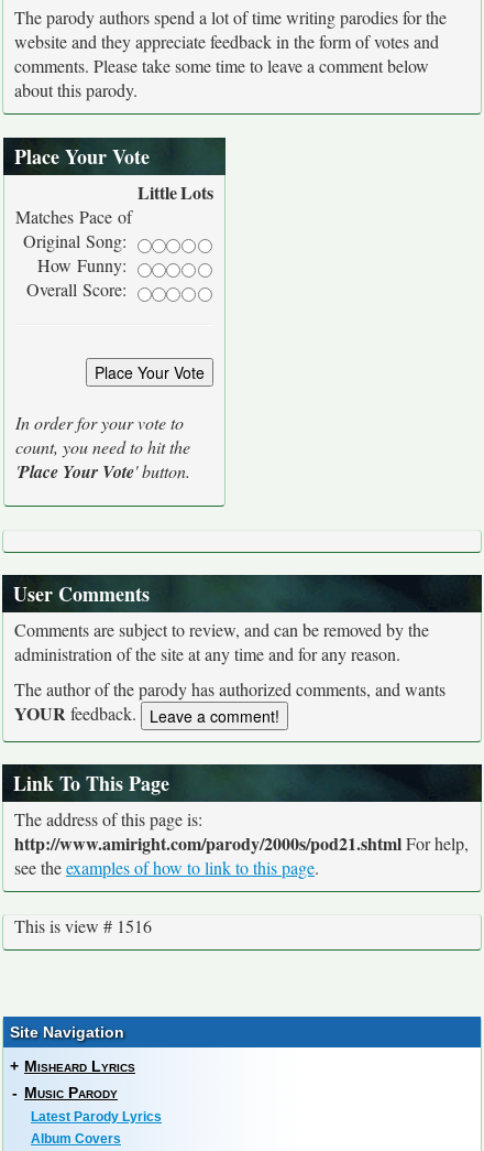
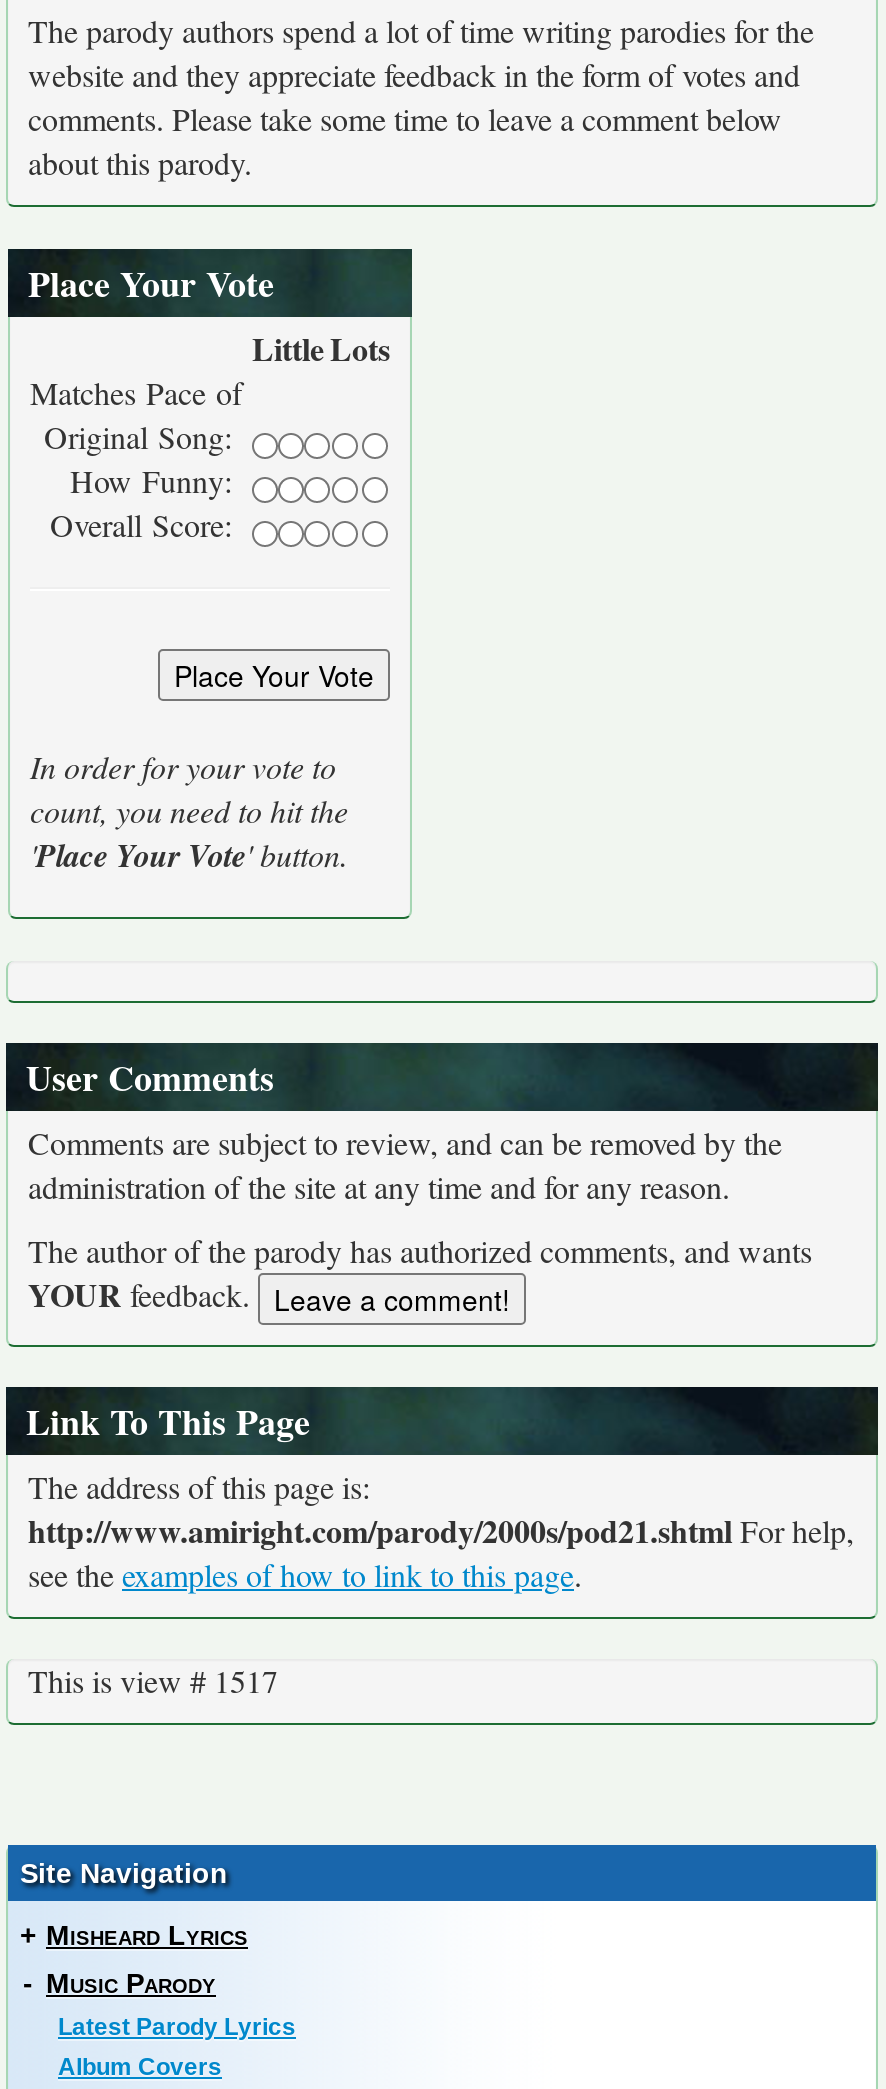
[14,915,152,938] This is view # 1516 -> [28,1660,278,1702] This is view # 1517

